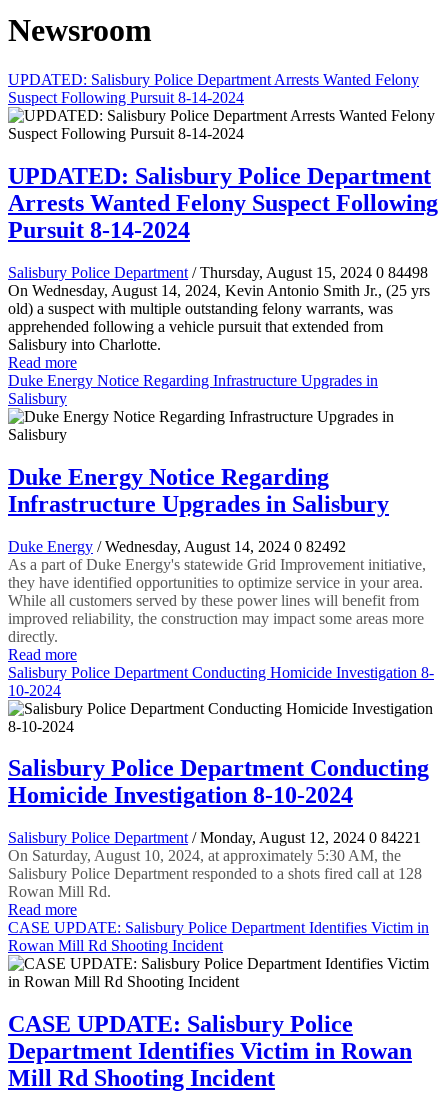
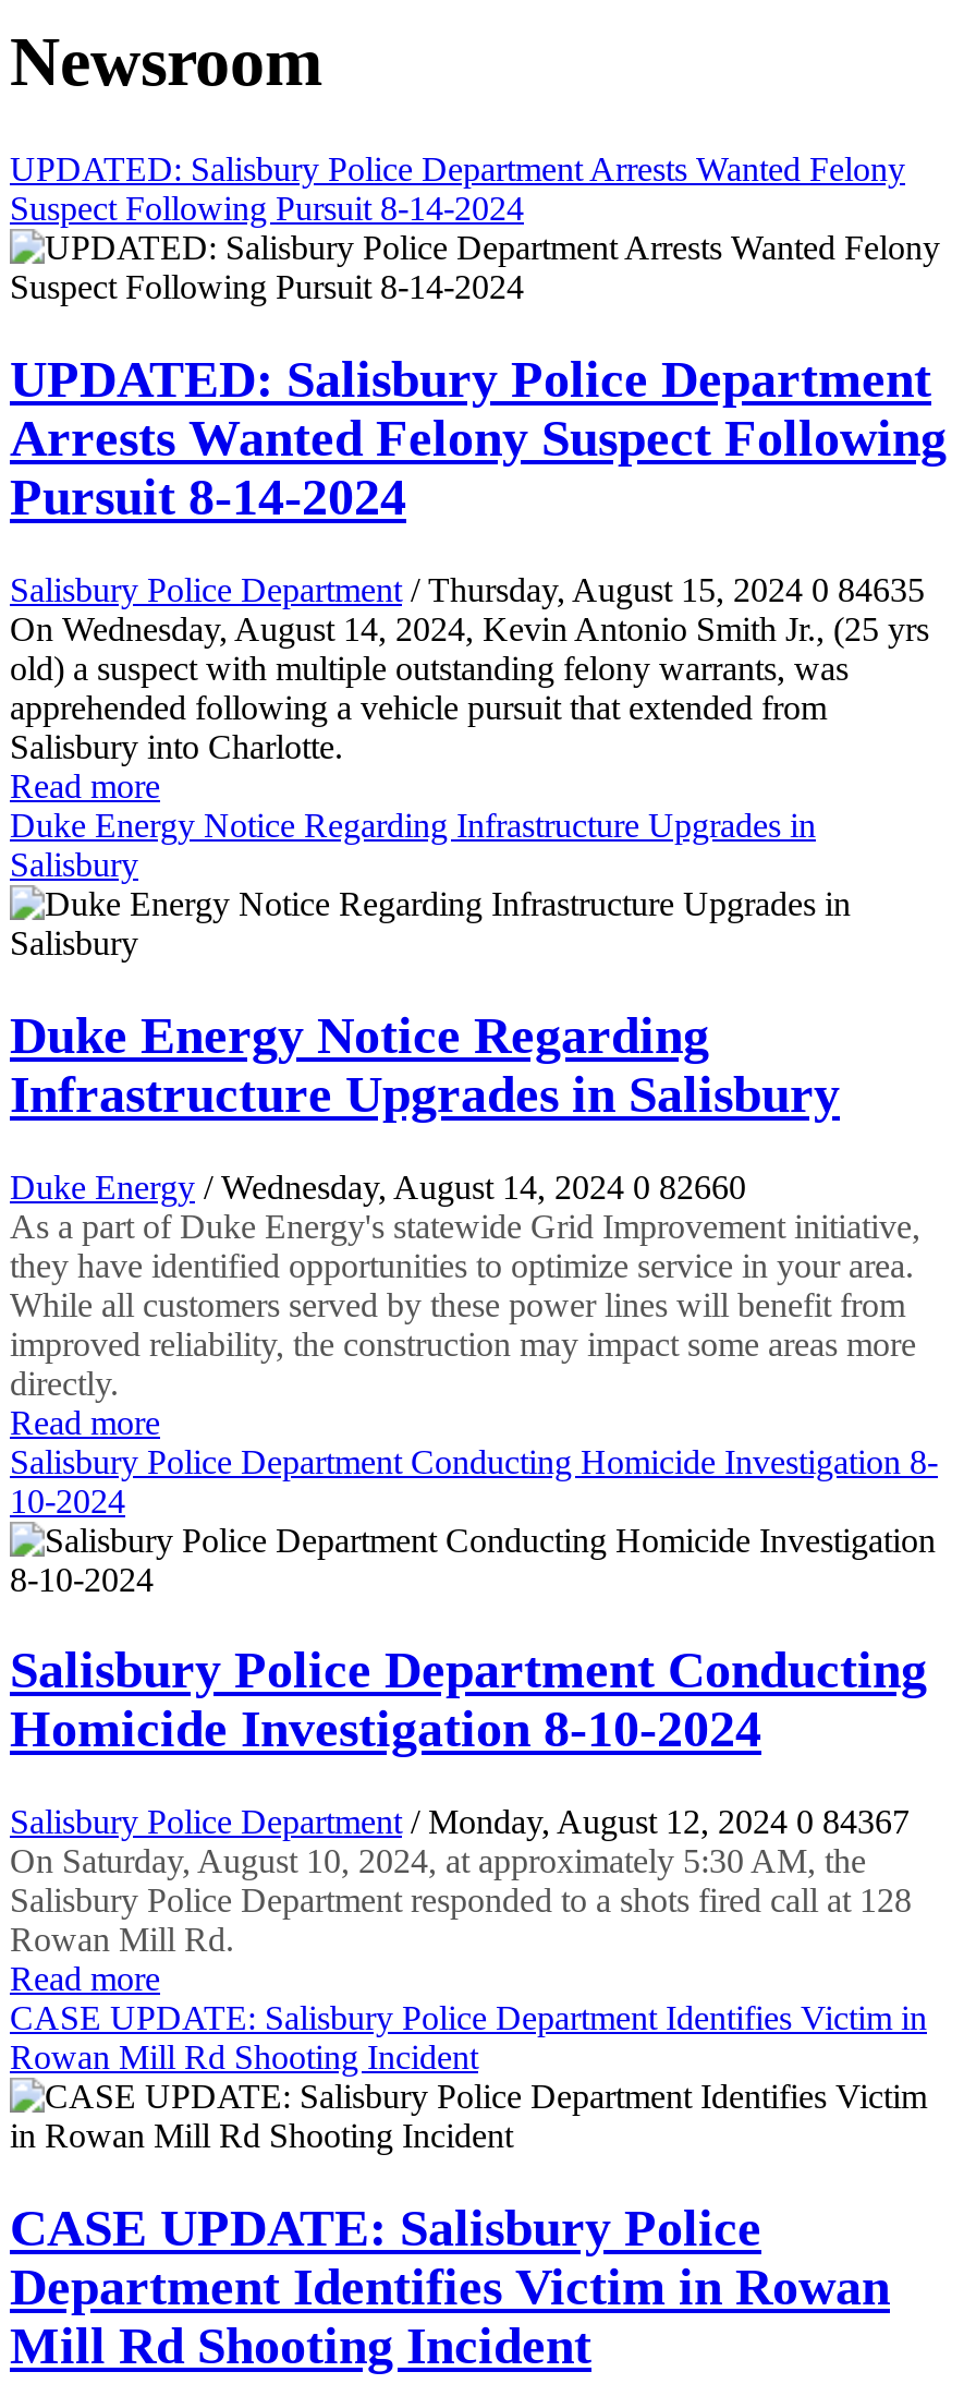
[8,264,428,281] Salisbury Police Department / Thursday, August 15, 2024 0 84498 -> [10,571,925,608] Salisbury Police Department / Thursday, August 15, 2024 0 84635
[8,537,346,554] Duke Energy / Wednesday, August 14, 2024 0 82492 -> [10,1167,746,1205] Duke Energy / Wednesday, August 14, 2024 0 82660
[8,829,421,846] Salisbury Police Department / Monday, August 12, 2024 0 84221 -> [10,1804,910,1841] Salisbury Police Department / Monday, August 12, 2024 0 84367

